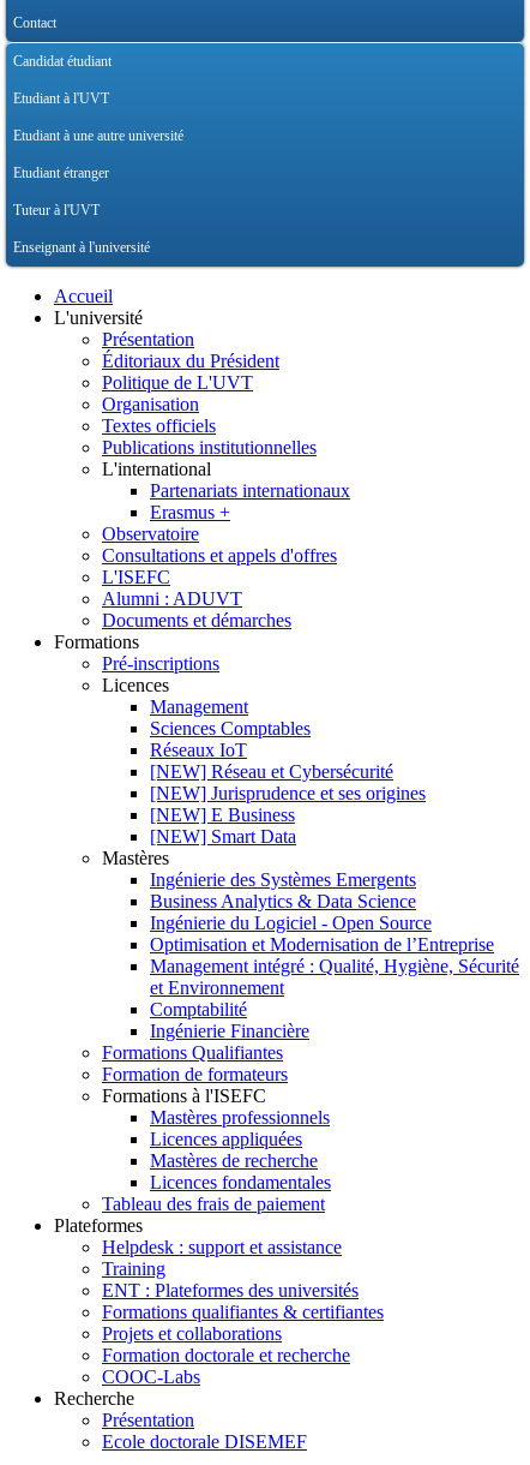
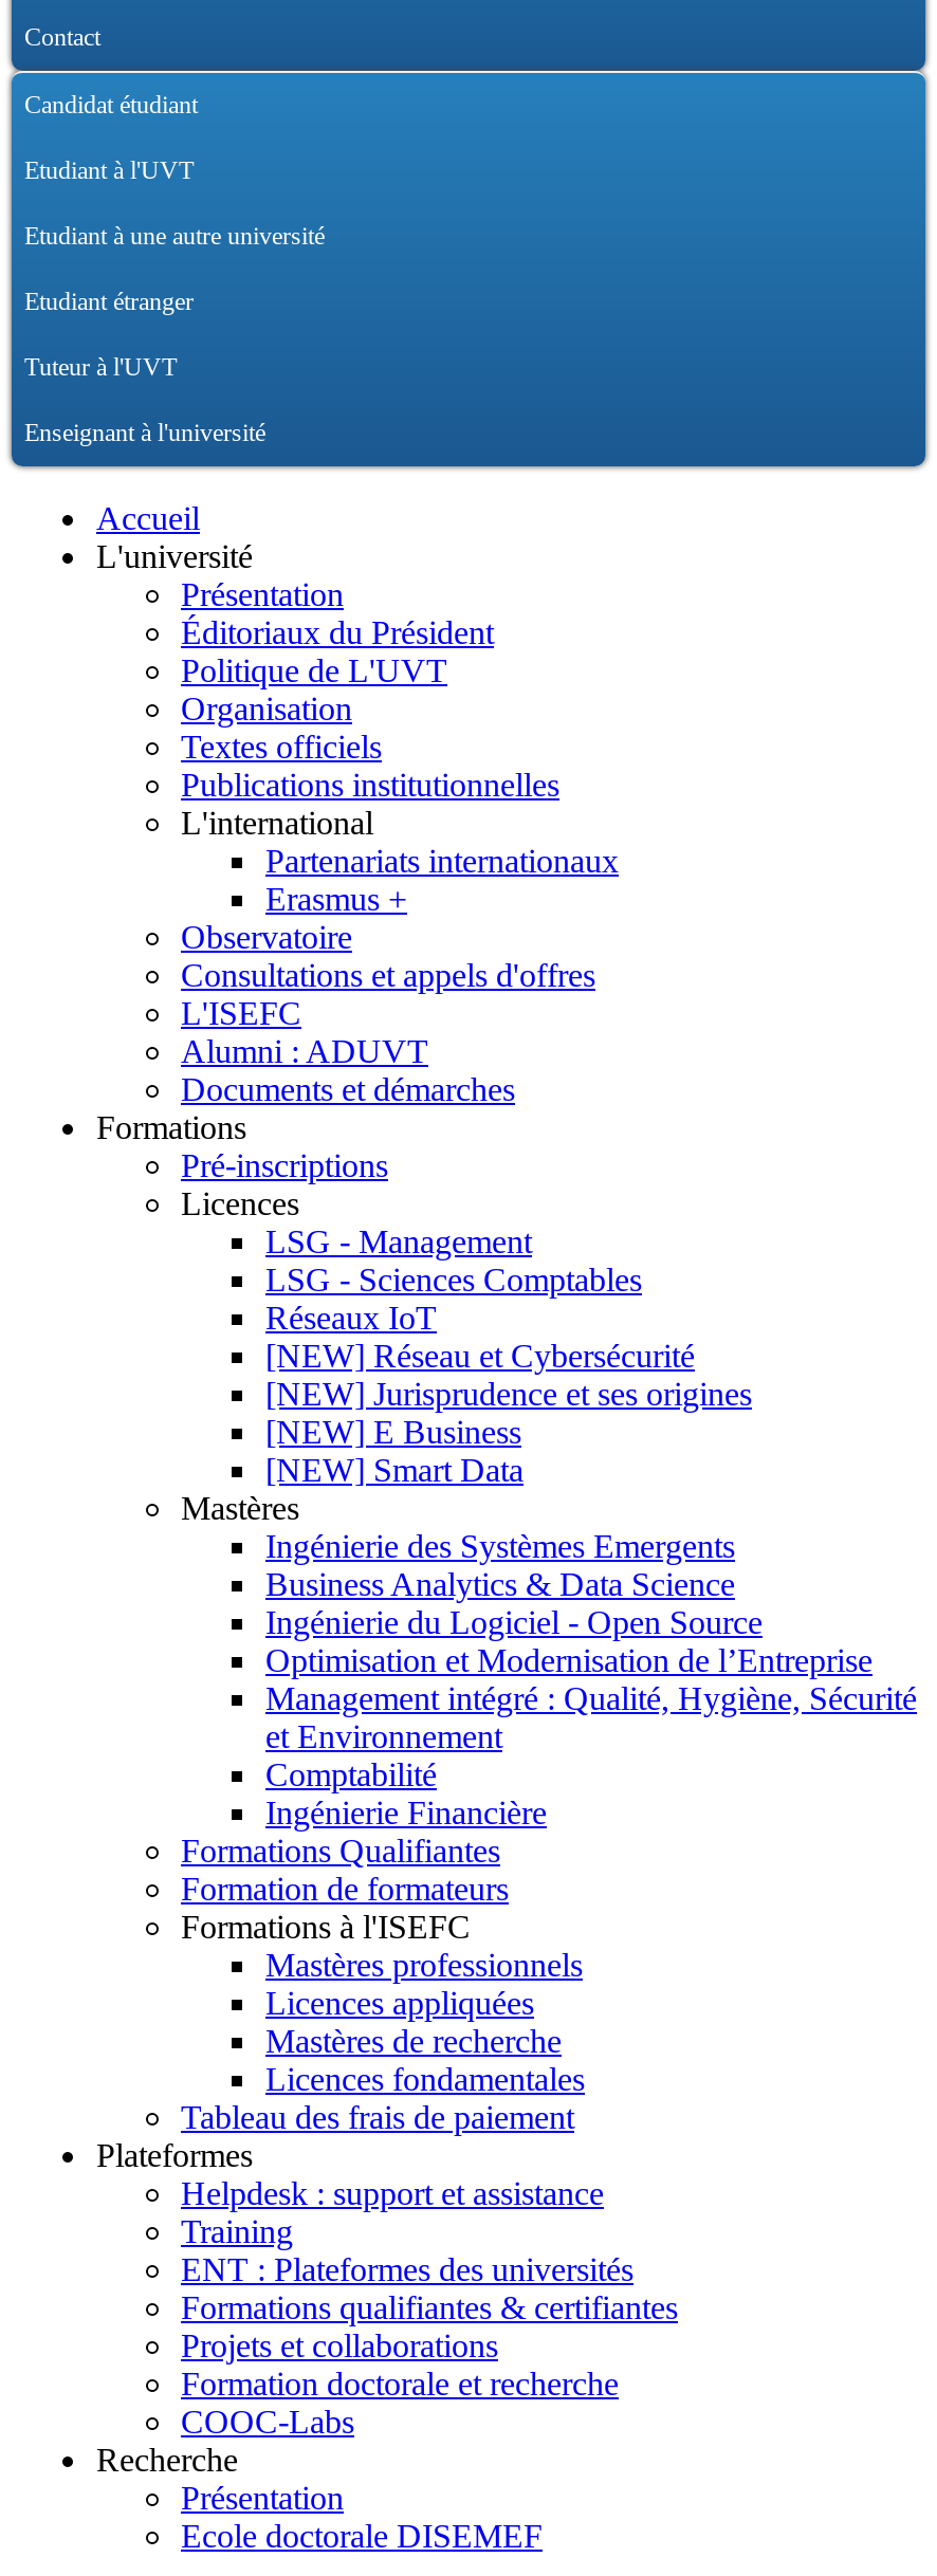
[150,696,311,738] Management | Sciences Comptables -> [265,1223,642,1297] LSG - Management | LSG - Sciences Comptables

